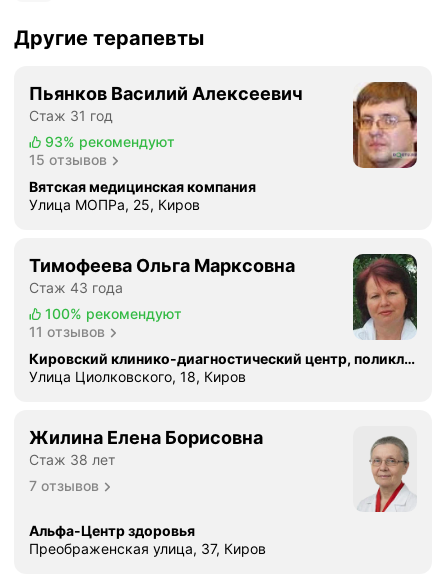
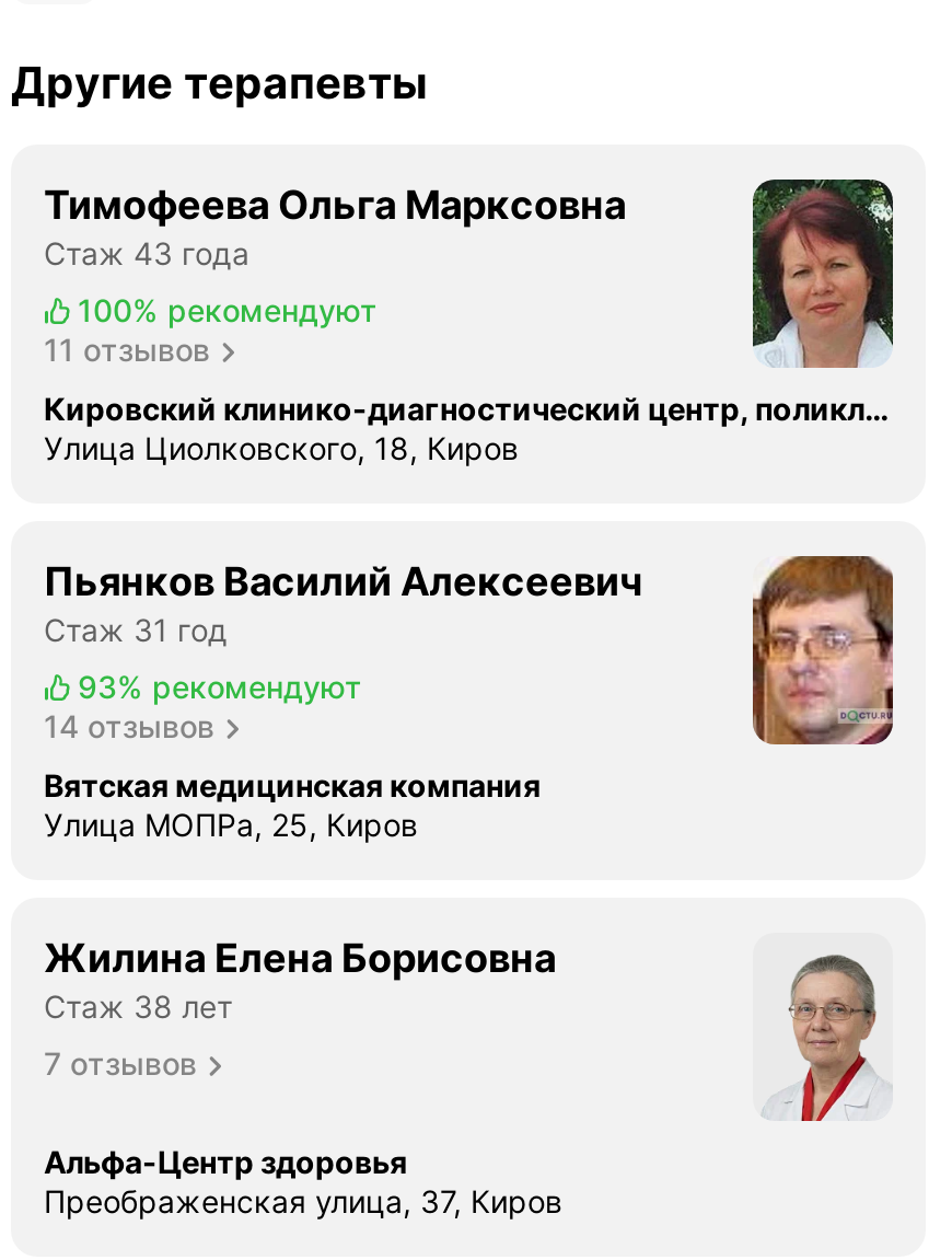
moved [29,83,303,150] -> [44,558,643,705]: Пьянков Василий Алексеевич | Стаж 31 год | 93% рекомендуют
[29,151,107,168] 15 отзывов -> none
moved [29,178,256,213] -> [44,766,541,843]: Вятская медицинская компания | Улица МОПРа, 25, Киров
moved [29,255,295,385] -> [44,182,626,466]: Тимофеева Ольга Марксовна | Стаж 43 года | 100% рекомендуют | 11 отзывов | Улица Циолковского, 18, Киров
none -> [44,707,214,744] 14 отзывов

